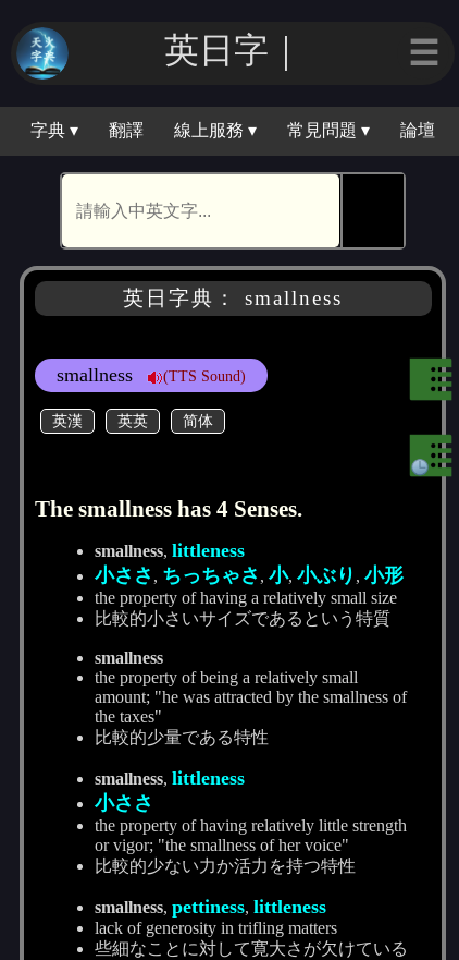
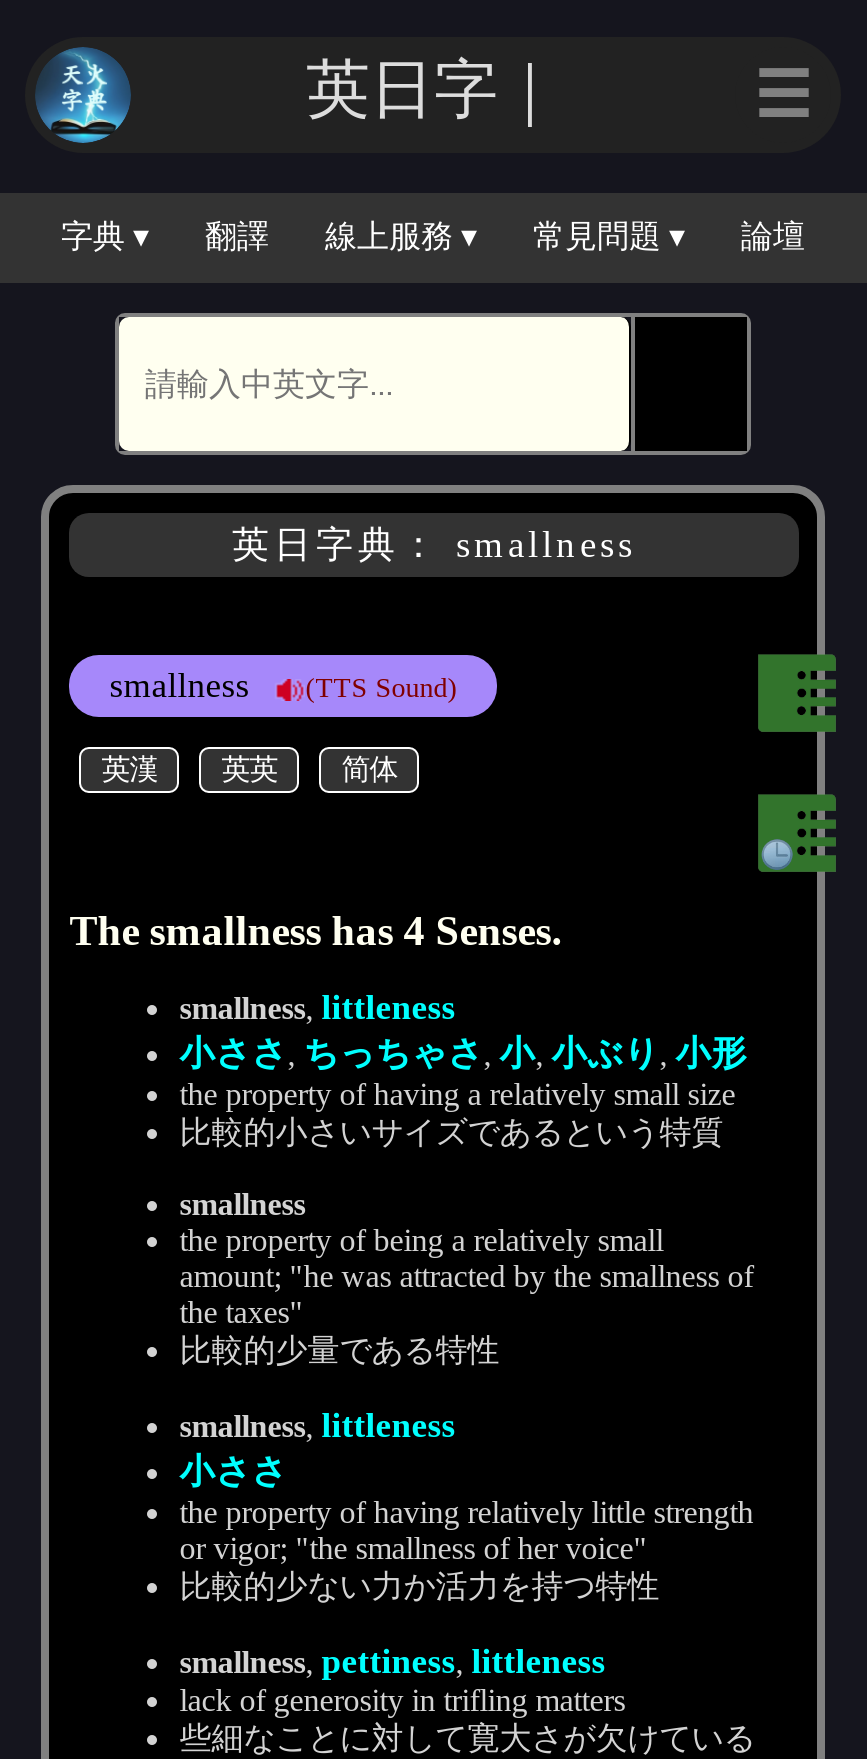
[164,31,302,70] 英日字｜ -> [338,53,528,125] 英日｜

